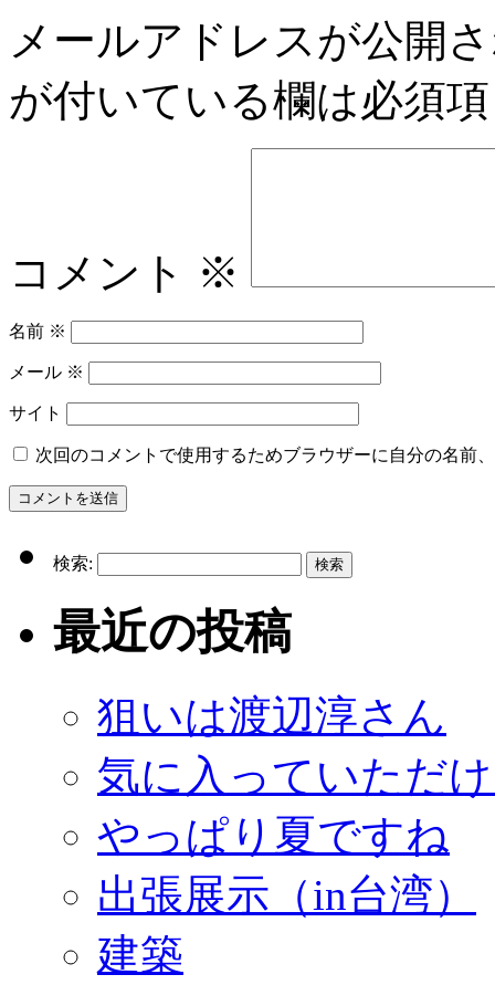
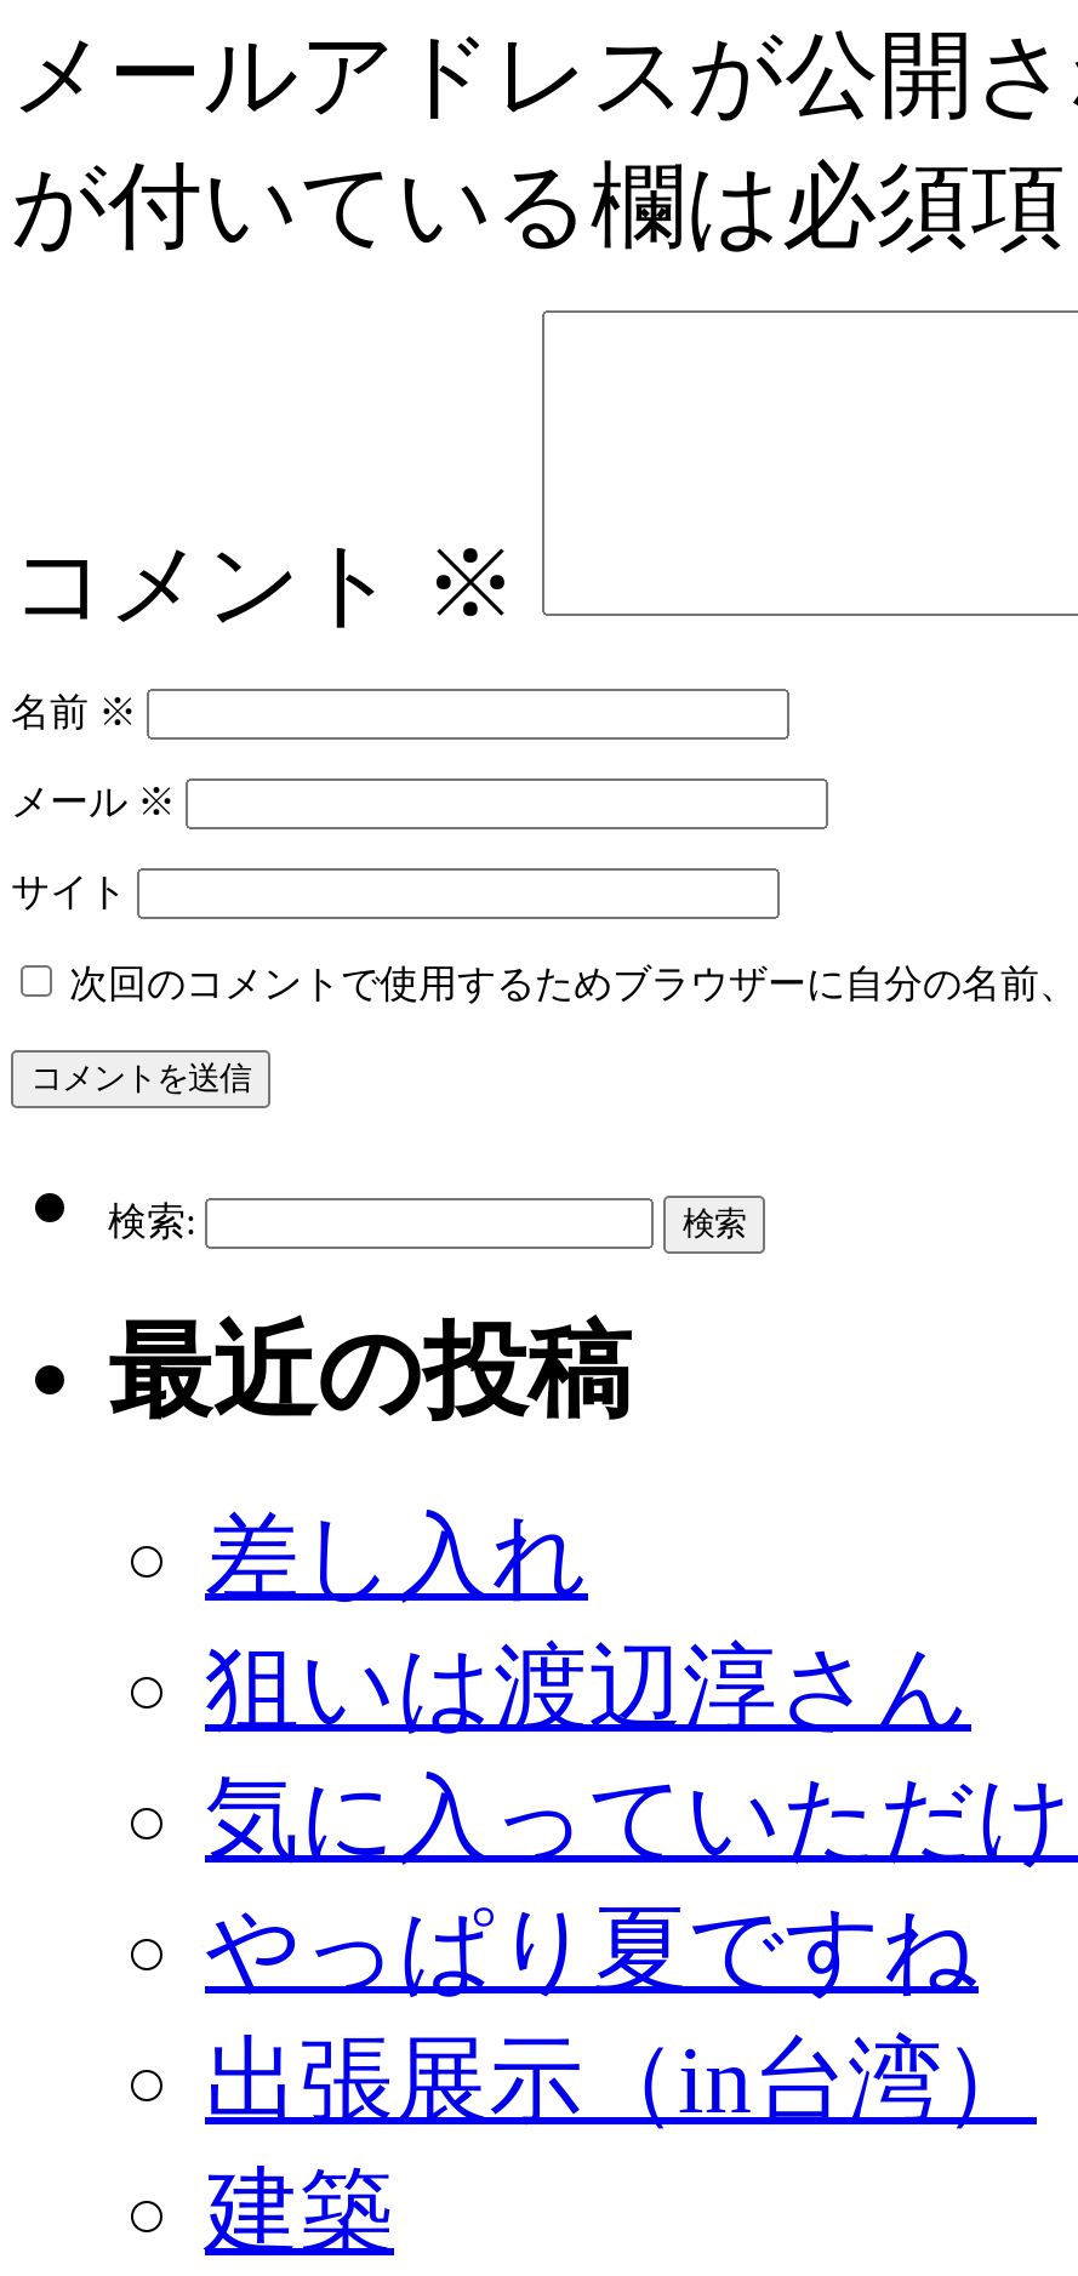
none -> [205,1503,588,1608] 差し入れ

